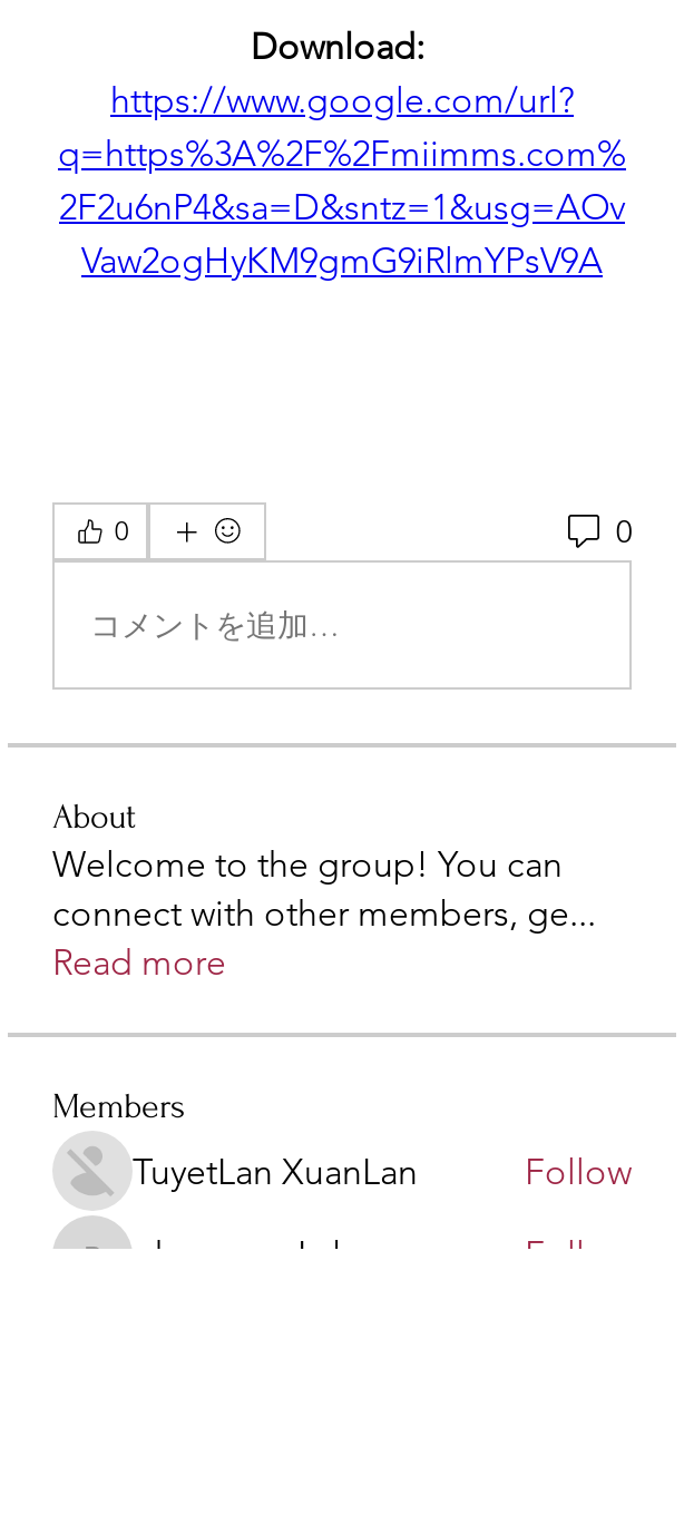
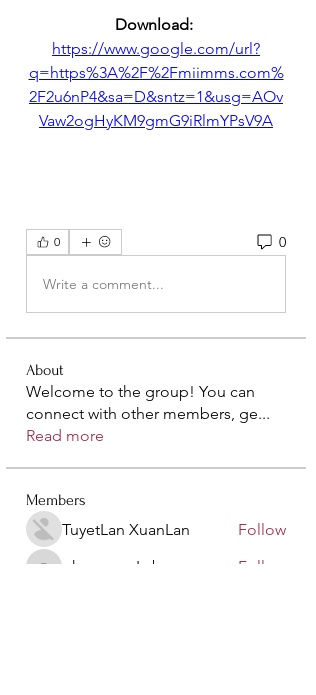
[90,604,340,644] コメントを追加… -> [43,275,164,293] Write a comment...

